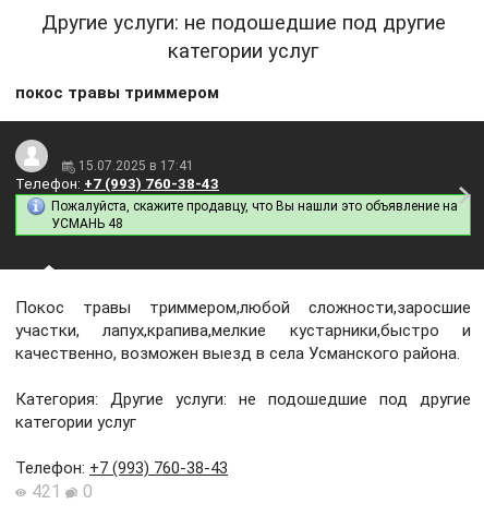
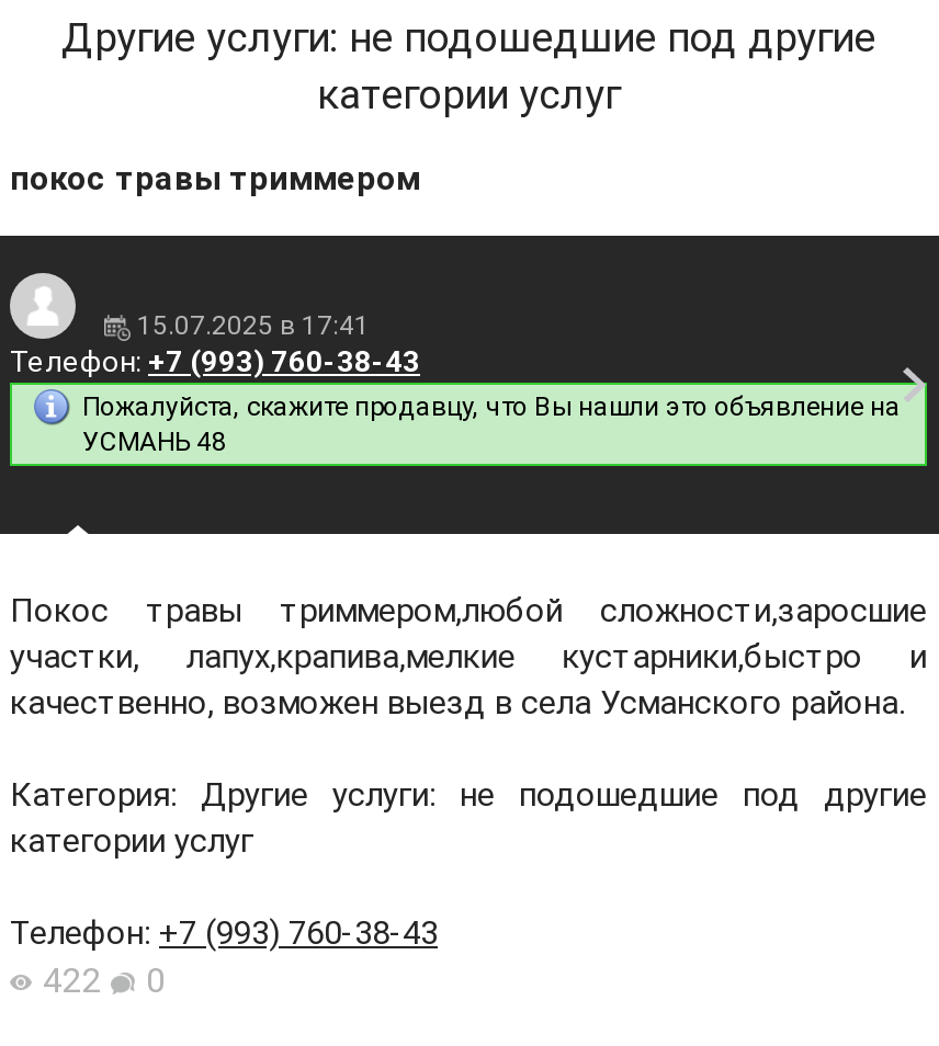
[32,481,93,502] 421 0 -> [43,959,166,1001] 422 0

